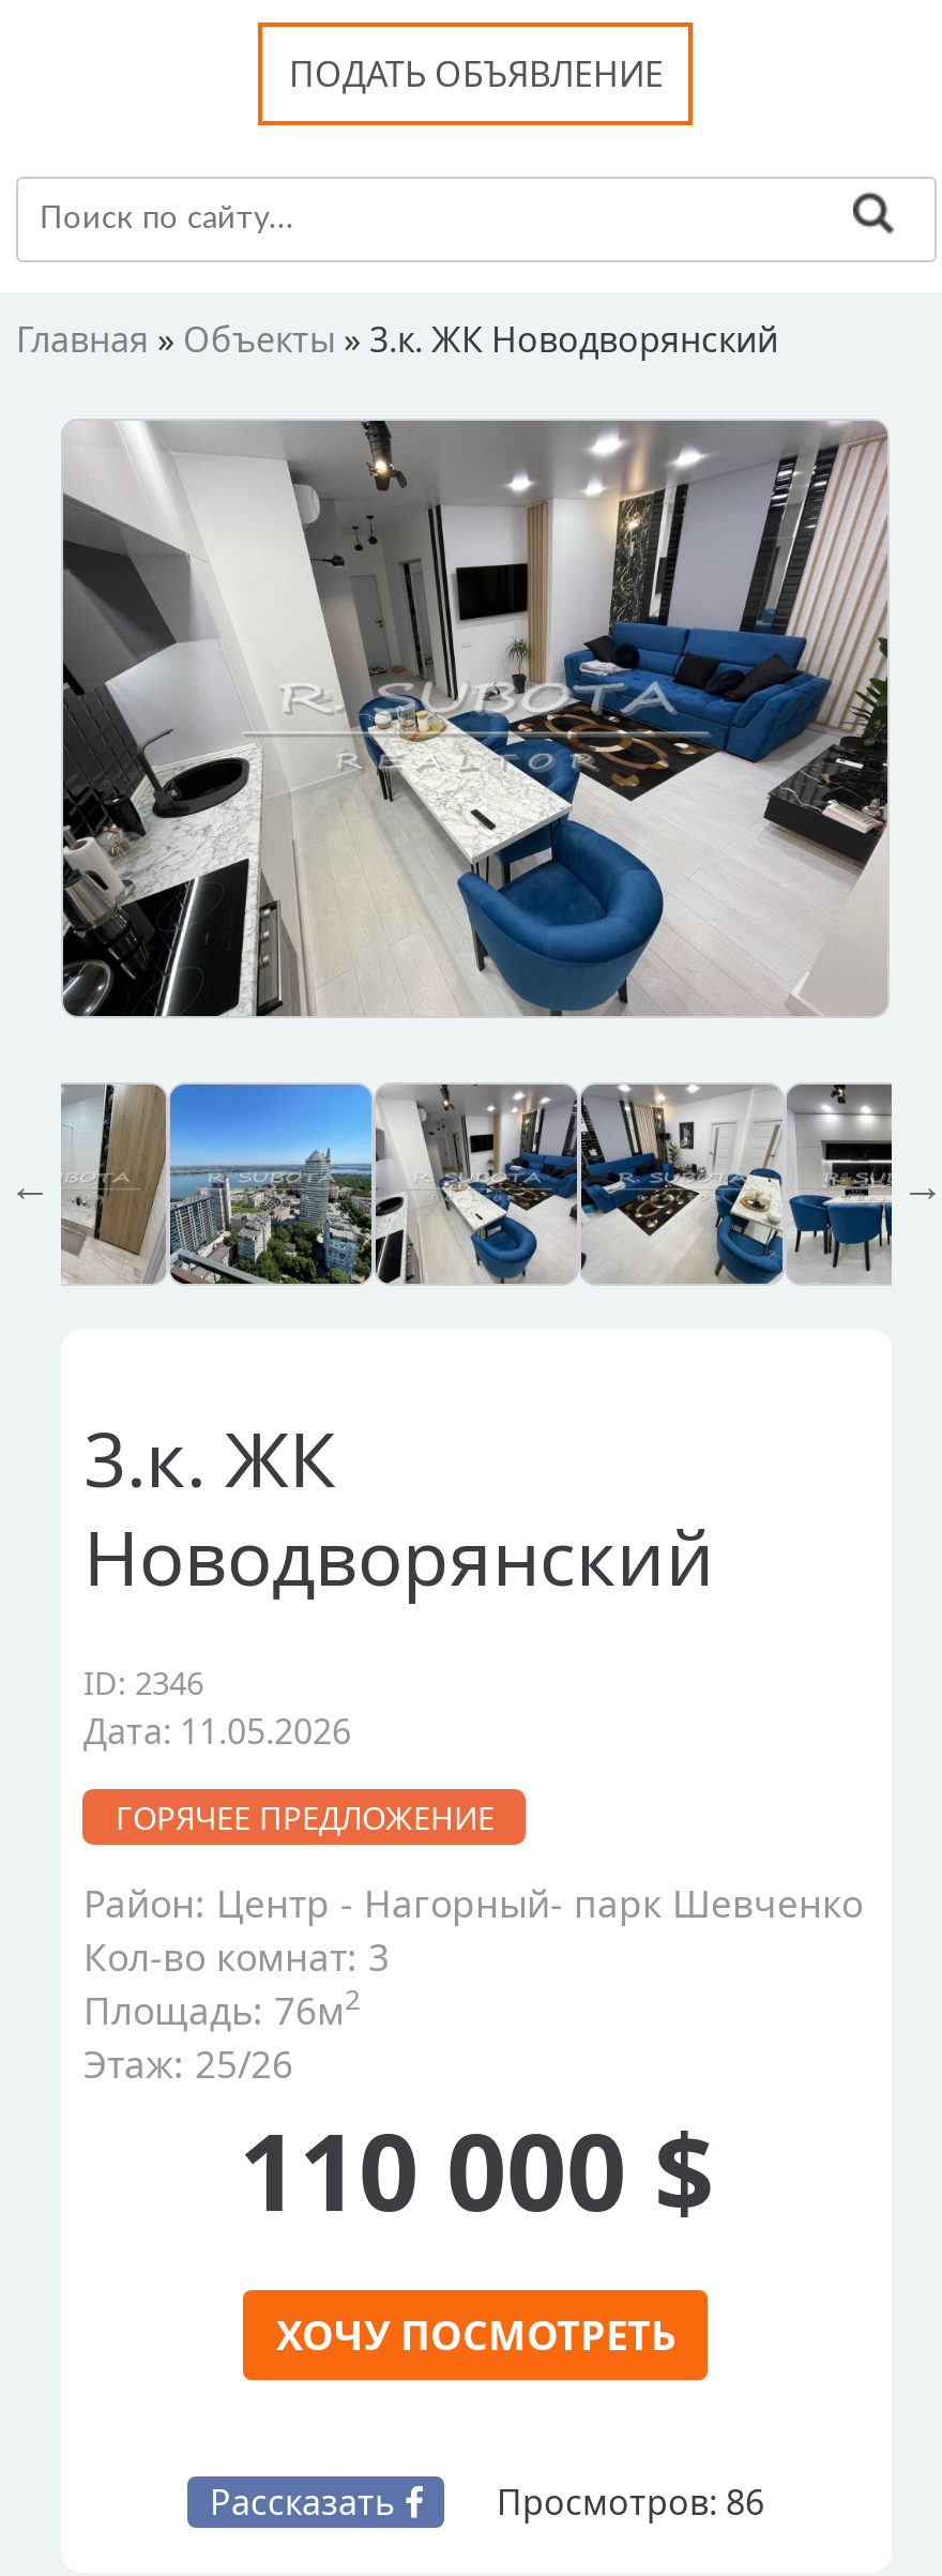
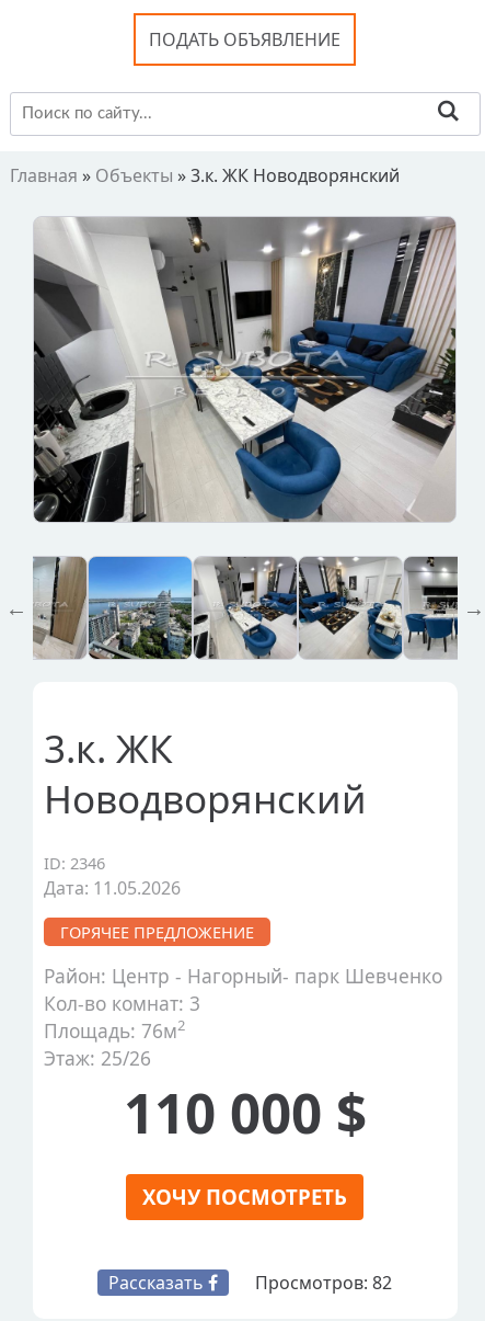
[210,2478,764,2525] Рассказать Просмотров: 86 -> [109,1270,392,1295] Рассказать Просмотров: 82

